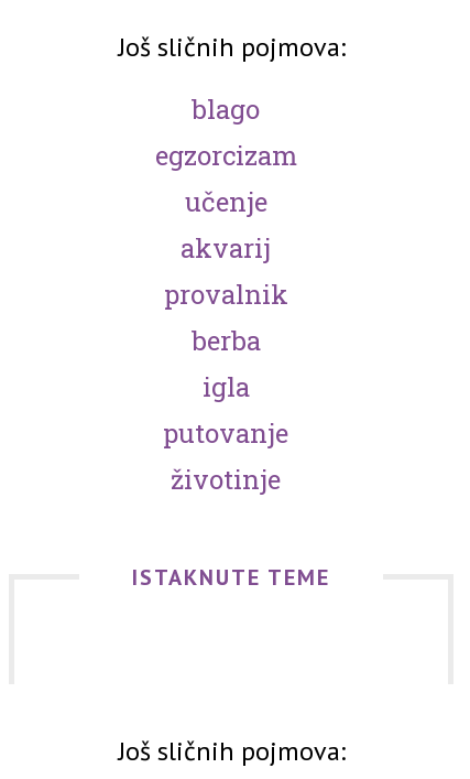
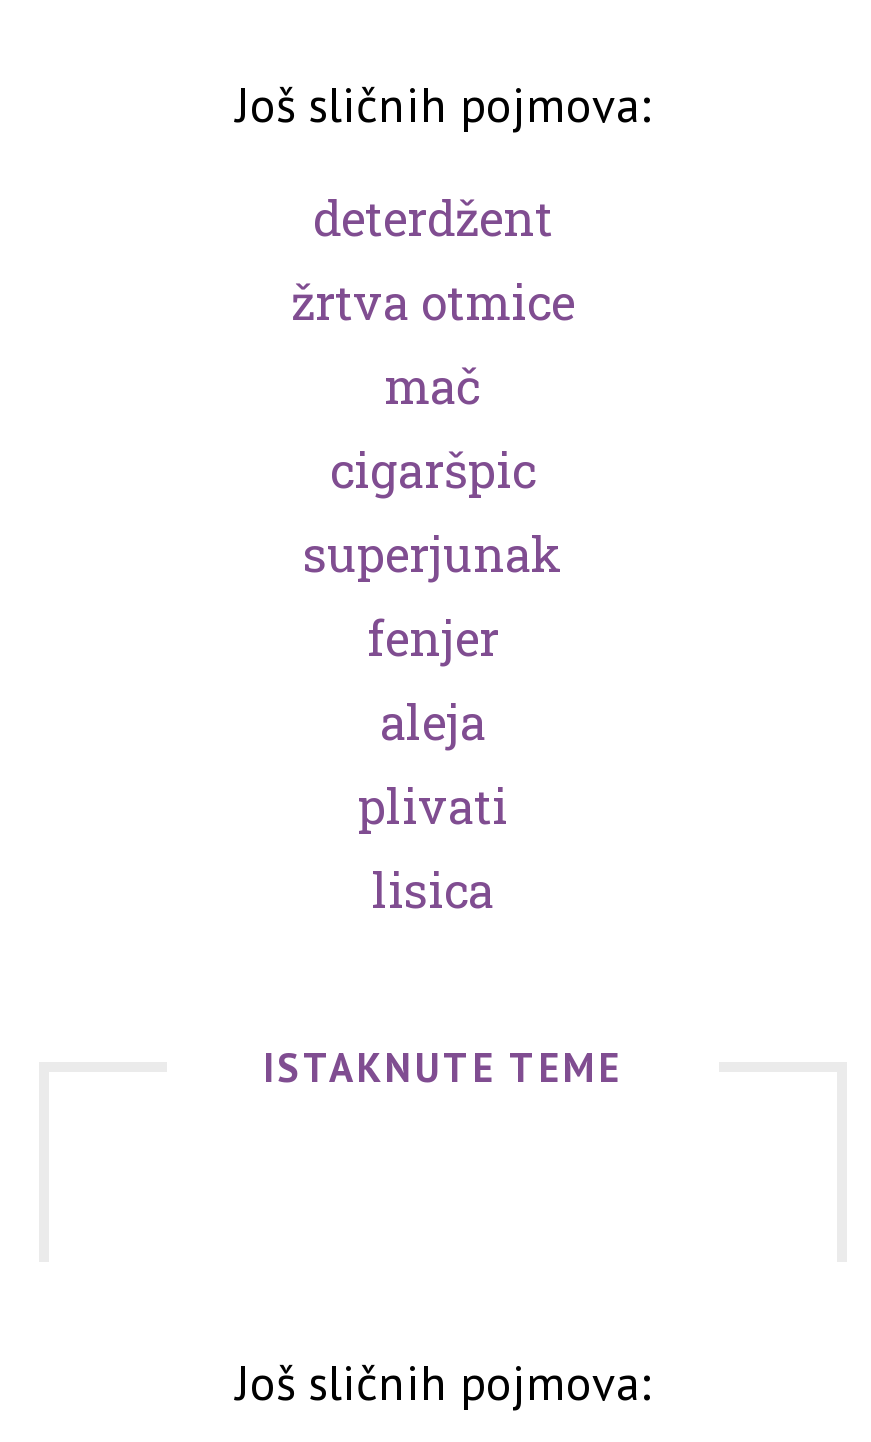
[155,91,297,496] blago | egzorcizam | učenje | akvarij | provalnik | berba | igla | putovanje | životinje -> [291,185,575,921] deterdžent | žrtva otmice | mač | cigaršpic | superjunak | fenjer | aleja | plivati | lisica

